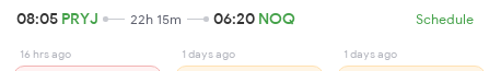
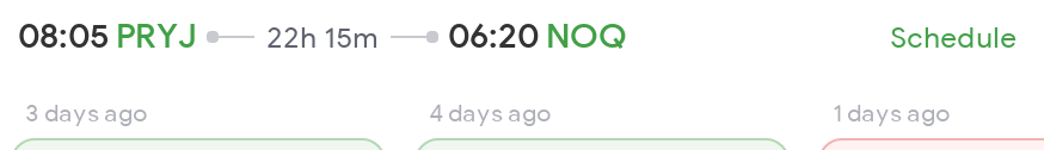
[20,47,71,61] 16 hrs ago -> [25,98,147,129] 3 days ago
[182,47,235,61] 1 days ago -> [429,98,551,129] 4 days ago

